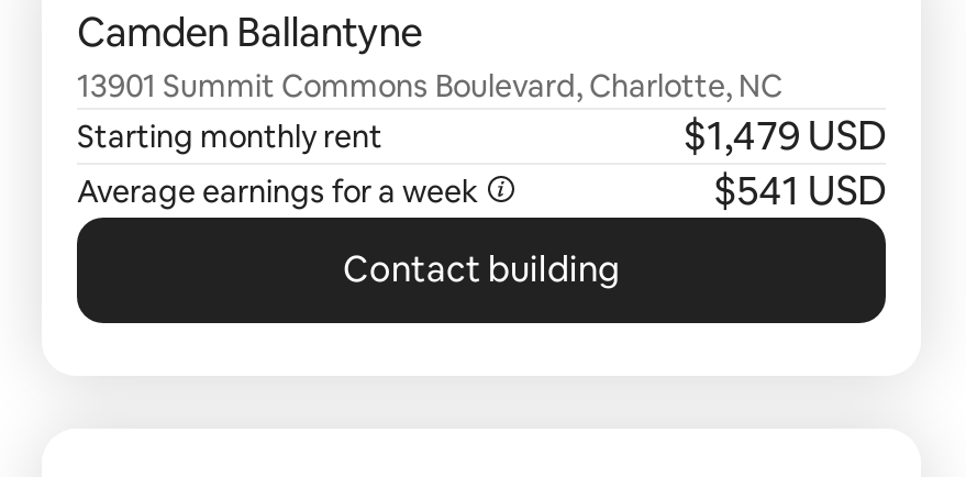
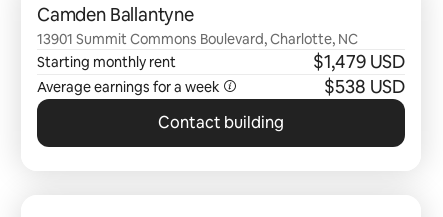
[713,165,886,215] $541 USD -> [324,75,405,98] $538 USD

